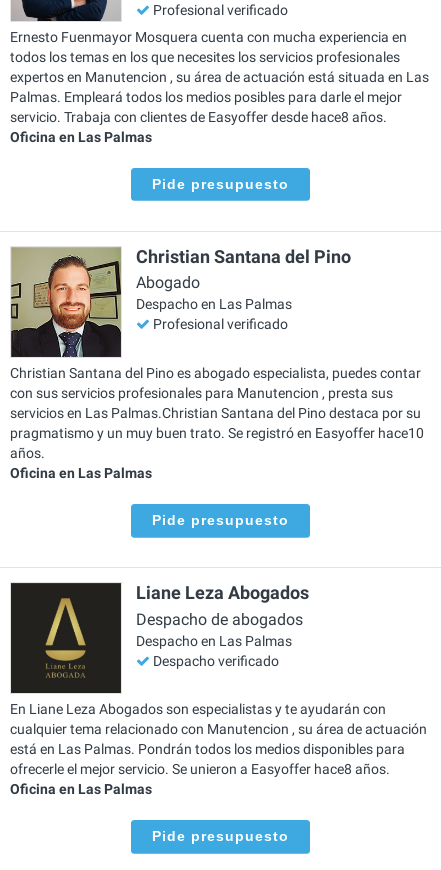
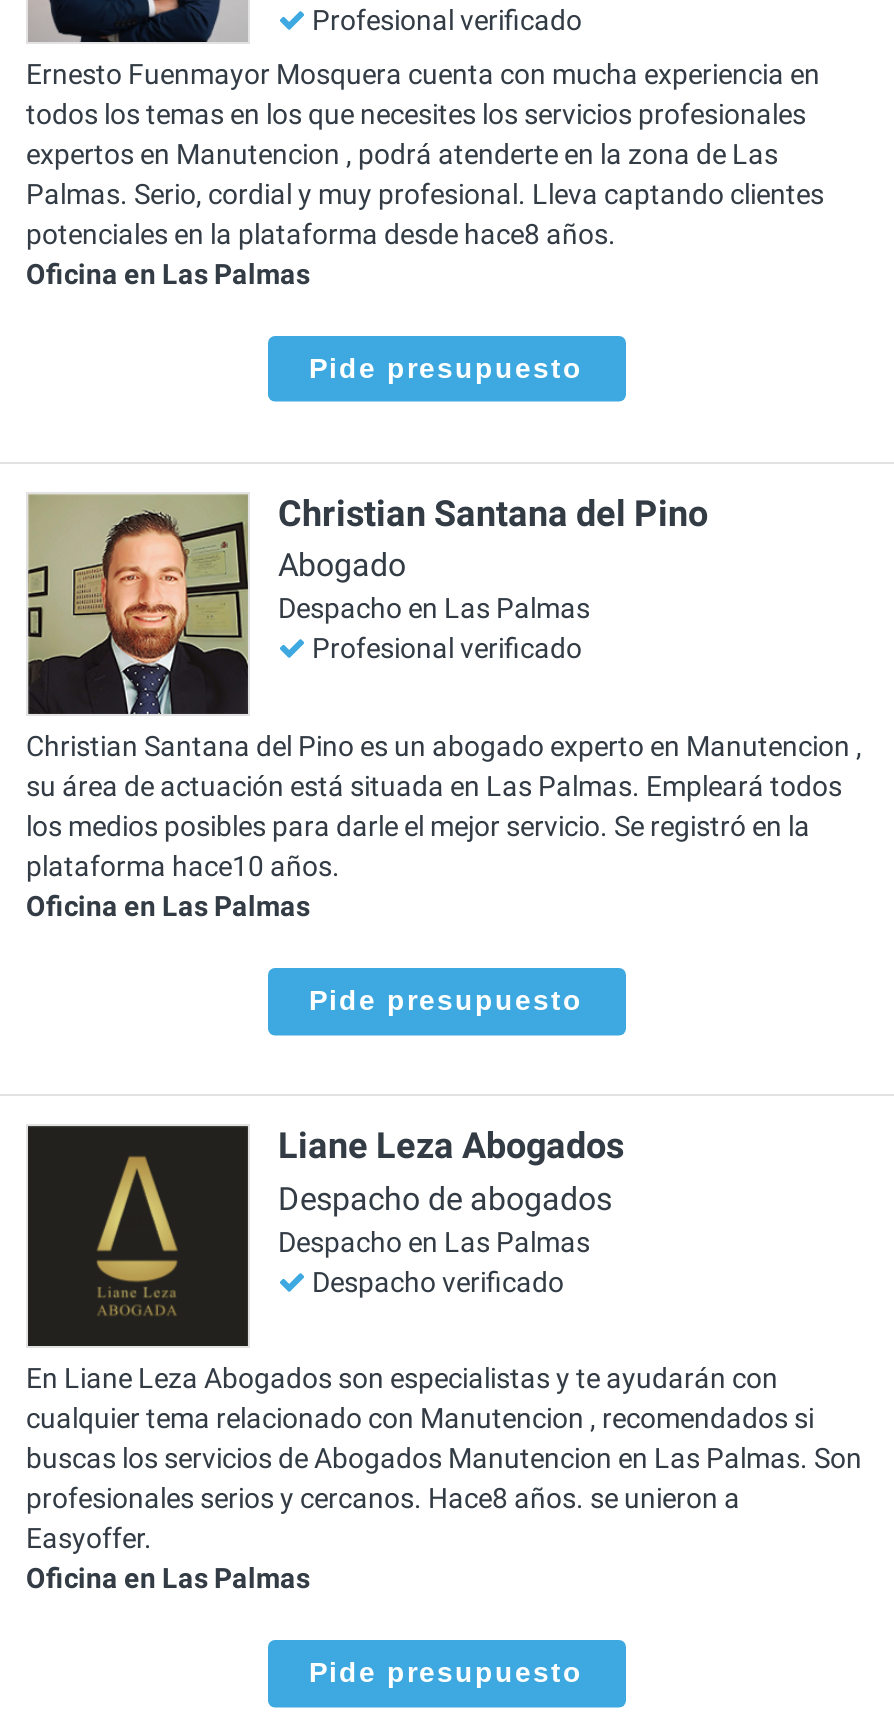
[10,69,429,125] expertos en Manutencion , su área de actuación está situada en Las | Palmas. Empleará todos los medios posibles para darle el mejor | servicio. Trabaja con clientes de Easyoffer desde hace8 años. -> [26,137,824,249] expertos en Manutencion , podrá atenderte en la zona de Las | Palmas. Serio, cordial y muy profesional. Lleva captando clientes | potenciales en la plataforma desde hace8 años.
[10,365,424,461] Christian Santana del Pino es abogado especialista, puedes contar | con sus servicios profesionales para Manutencion , presta sus | servicios en Las Palmas.Christian Santana del Pino destaca por su | pragmatismo y un muy buen trato. Se registró en Easyoffer hace10 | años. -> [26,730,862,882] Christian Santana del Pino es un abogado experto en Manutencion , | su área de actuación está situada en Las Palmas. Empleará todos | los medios posibles para darle el mejor servicio. Se registró en la | plataforma hace10 años.
moved [10,465,386,717] -> [26,890,778,1395]: Oficina en Las Palmas | Pide presupuesto | Liane Leza Abogados | Despacho de abogados | Despacho en Las Palmas | Despacho verificado | En Liane Leza Abogados son especialistas y te ayudarán con
[10,721,427,777] cualquier tema relacionado con Manutencion , su área de actuación | está en Las Palmas. Pondrán todos los medios disponibles para | ofrecerle el mejor servicio. Se unieron a Easyoffer hace8 años. -> [26,1403,862,1555] cualquier tema relacionado con Manutencion , recomendados si | buscas los servicios de Abogados Manutencion en Las Palmas. Son | profesionales serios y cercanos. Hace8 años. se unieron a | Easyoffer.

